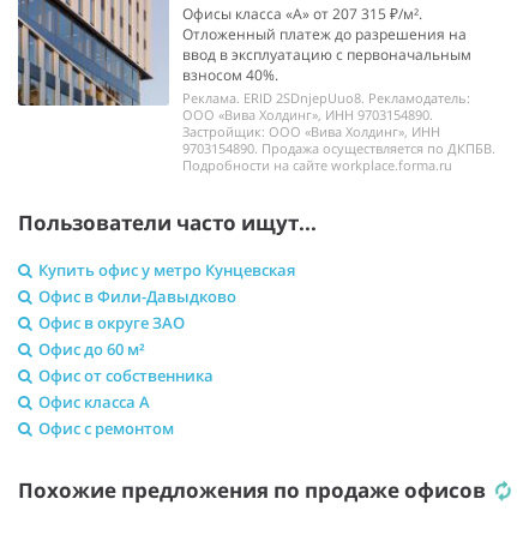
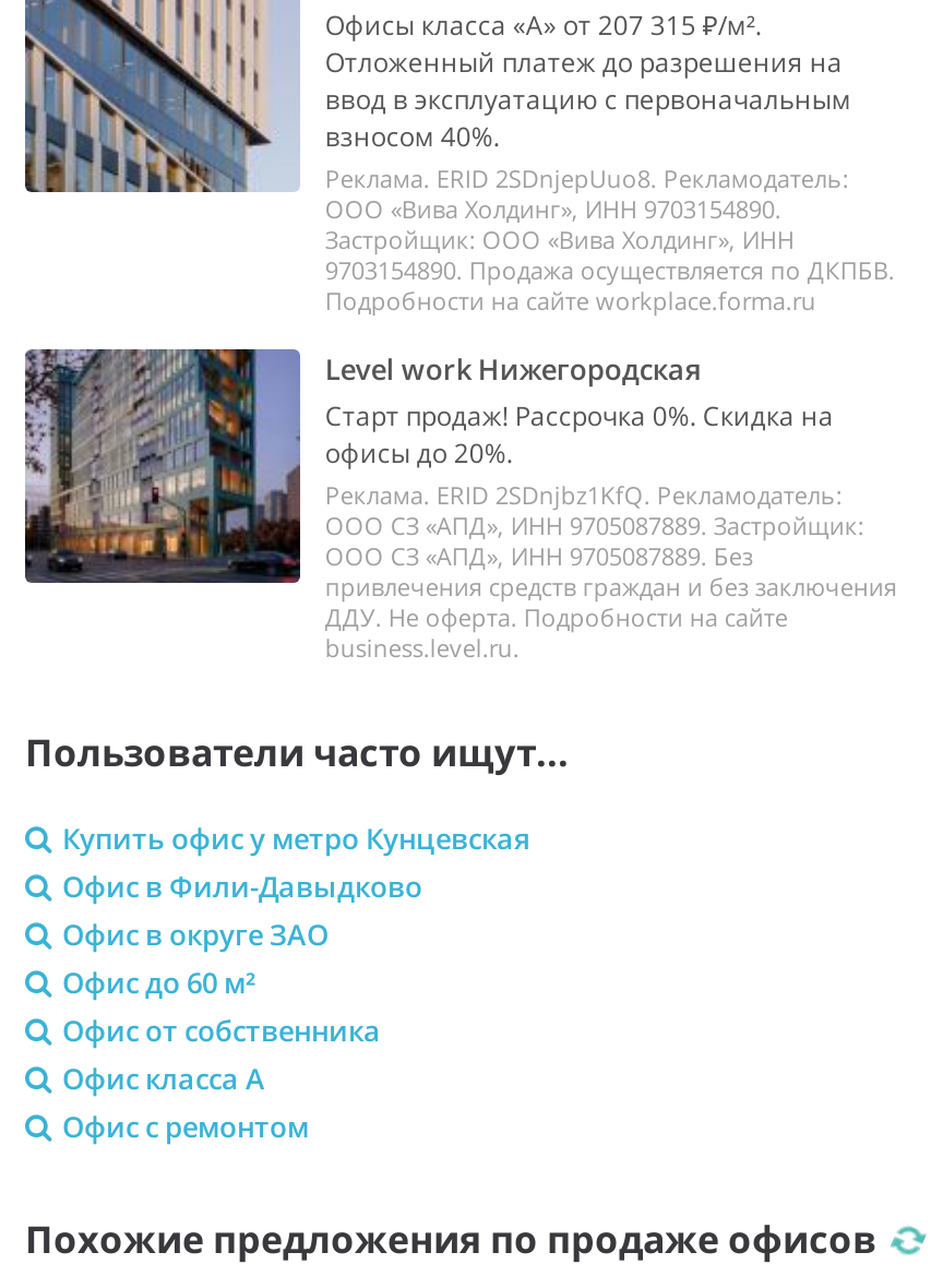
none -> [23,347,897,664] [image] | Level work Нижегородская | Старт продаж! Рассрочка 0%. Скидка на | офисы до 20%. | Реклама. ERID 2SDnjbz1KfQ. Рекламодатель: | ООО СЗ «АПД», ИНН 9705087889. Застройщик: | ООО СЗ «АПД», ИНН 9705087889. Без | привлечения средств граждан и без заключения | ДДУ. Не оферта. Подробности на сайте | business.level.ru.

